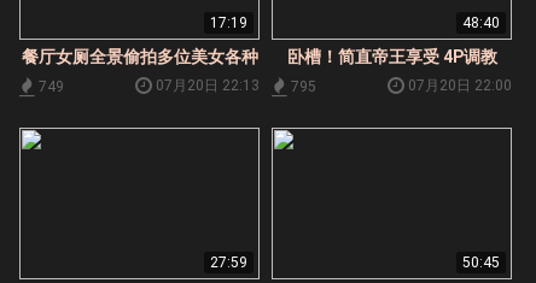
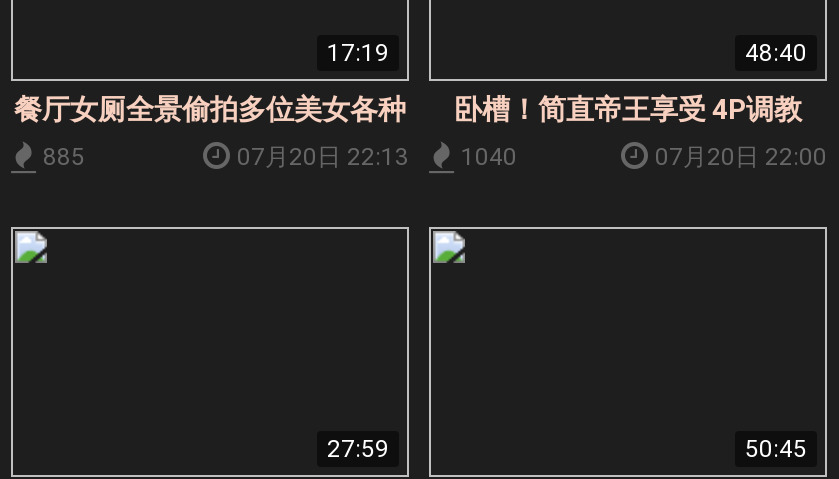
[35,78,64,95] 749 -> [37,144,85,172] 885
[287,78,316,95] 795 -> [455,144,517,172] 1040

